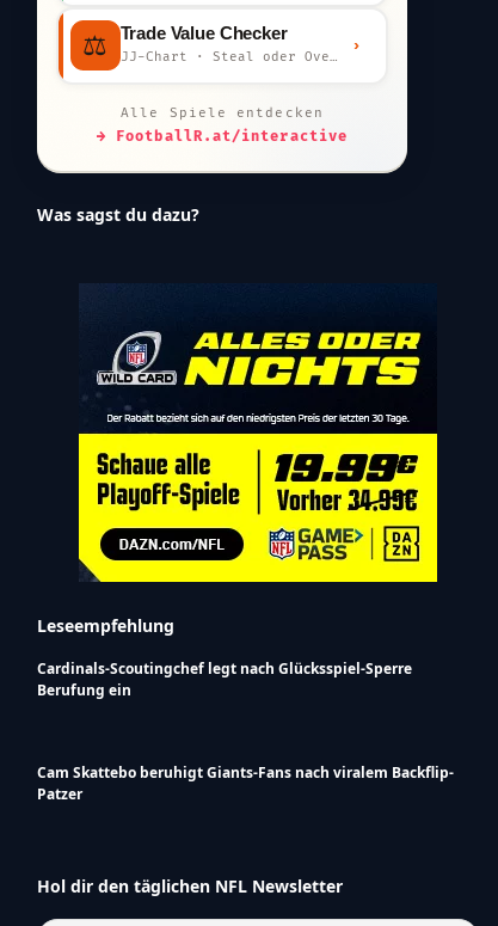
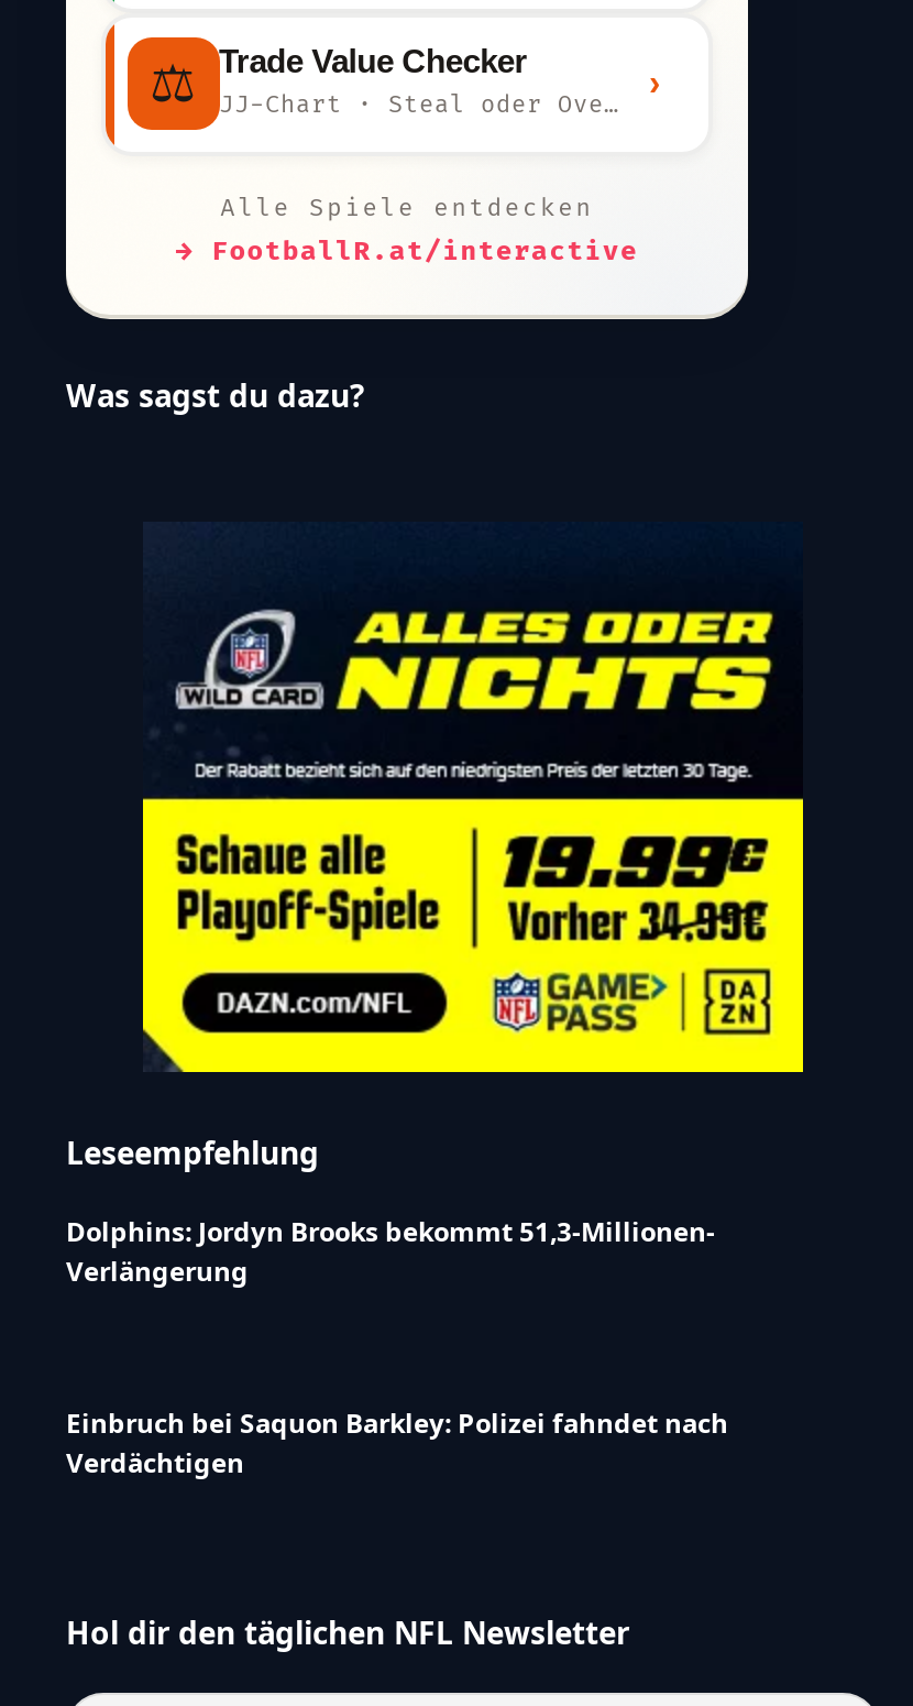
[37,658,412,700] Cardinals-Scoutingchef legt nach Glücksspiel-Sperre | Berufung ein -> [66,1212,715,1289] Dolphins: Jordyn Brooks bekommt 51,3-Millionen- | Verlängerung
[37,762,454,804] Cam Skattebo beruhigt Giants-Fans nach viralem Backflip- | Patzer -> [66,1404,728,1481] Einbruch bei Saquon Barkley: Polizei fahndet nach | Verdächtigen

